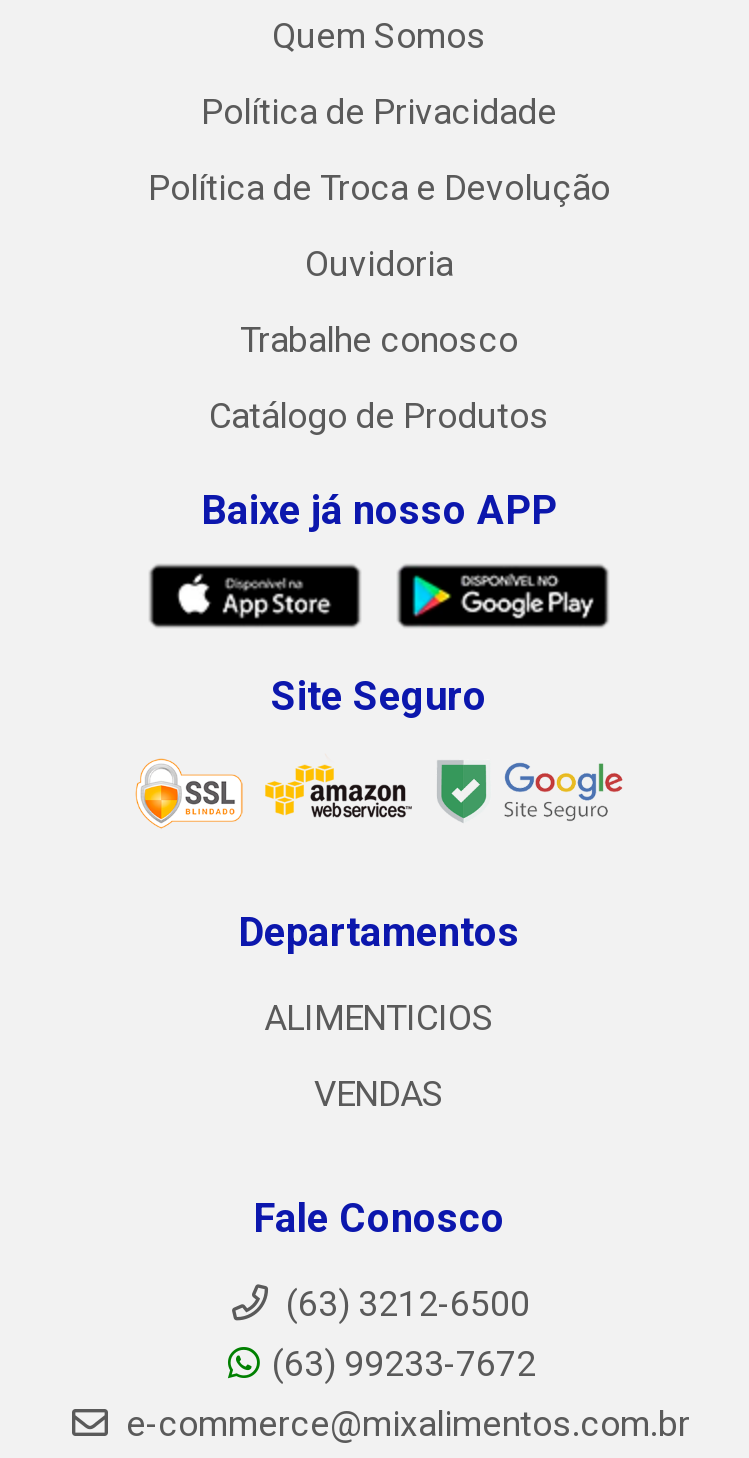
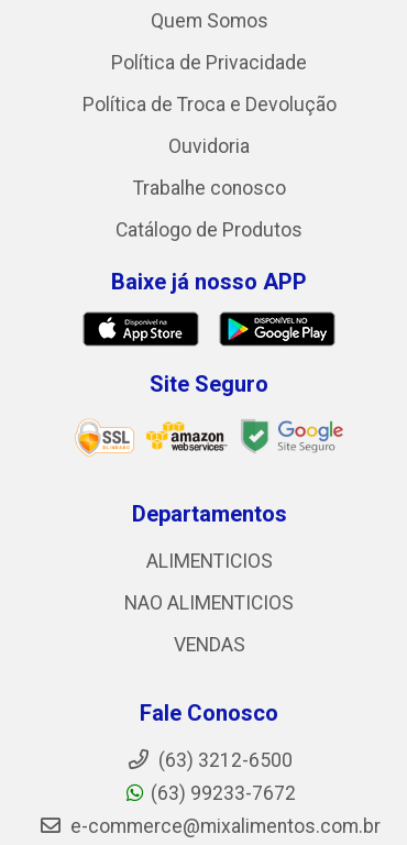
none -> [124,592,294,614] NAO ALIMENTICIOS

